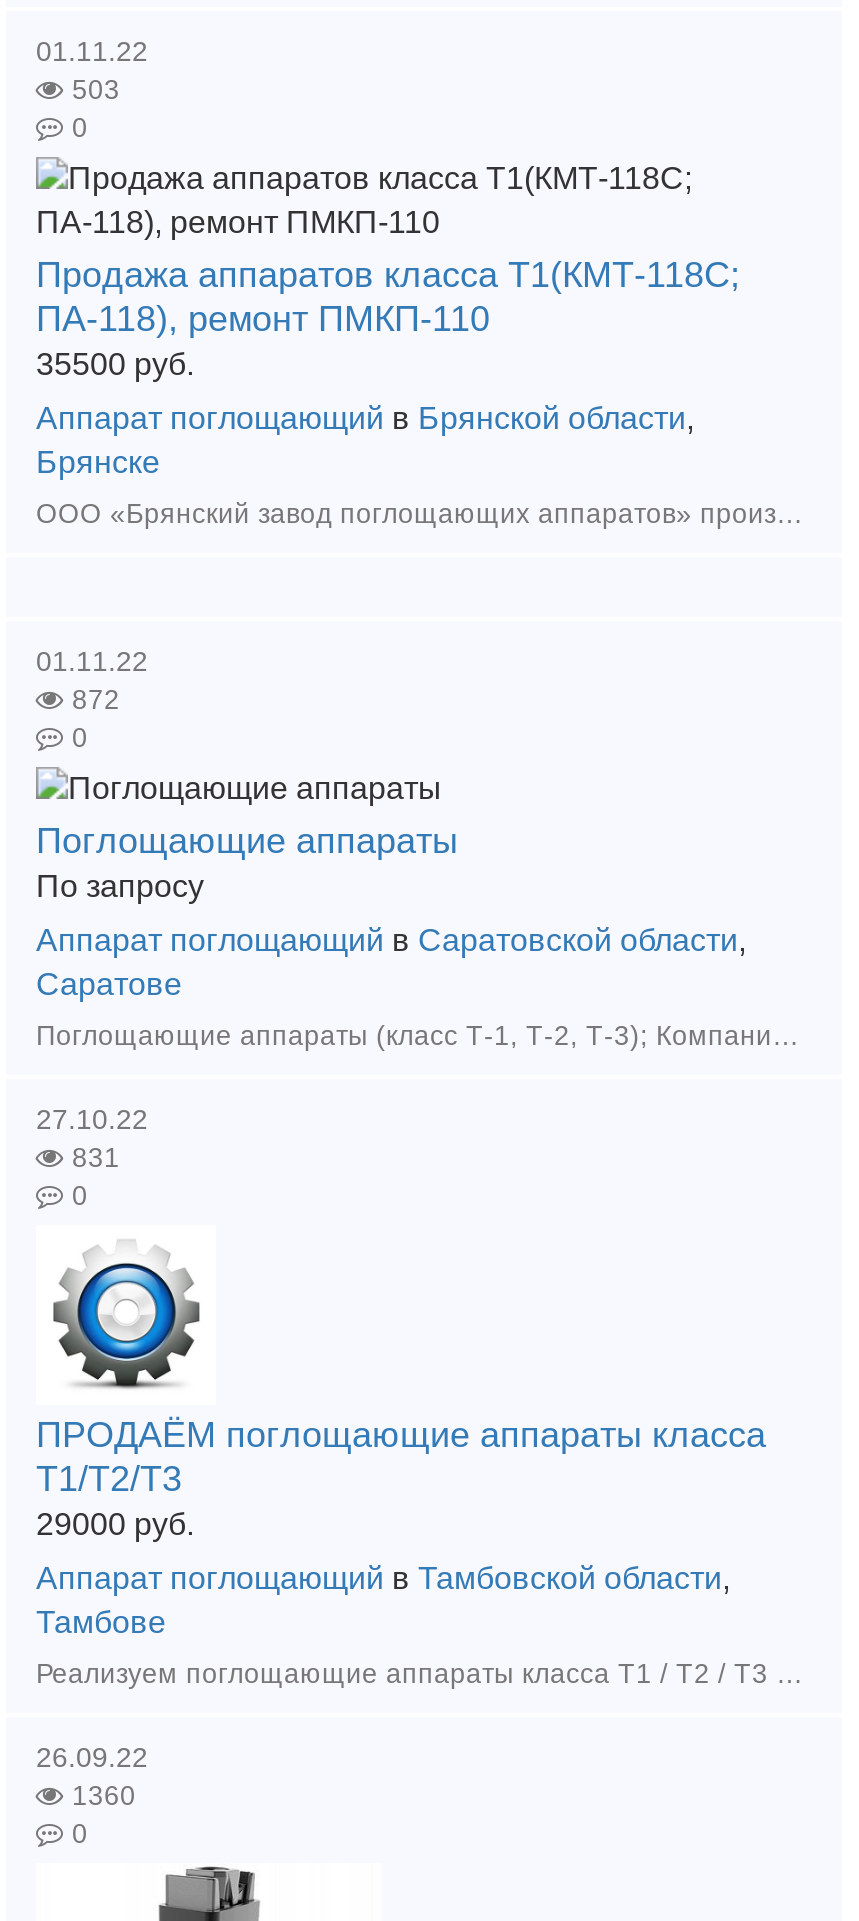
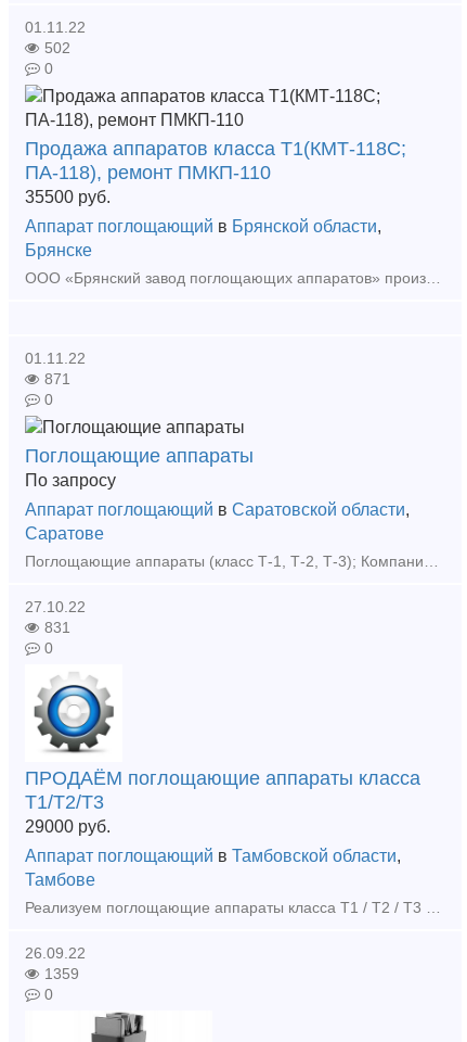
[64,74,120,104] 503 -> [40,40,70,56] 502
[64,684,120,714] 872 -> [40,371,70,387] 871
[64,1782,136,1812] 1360 -> [40,966,79,983] 1359

